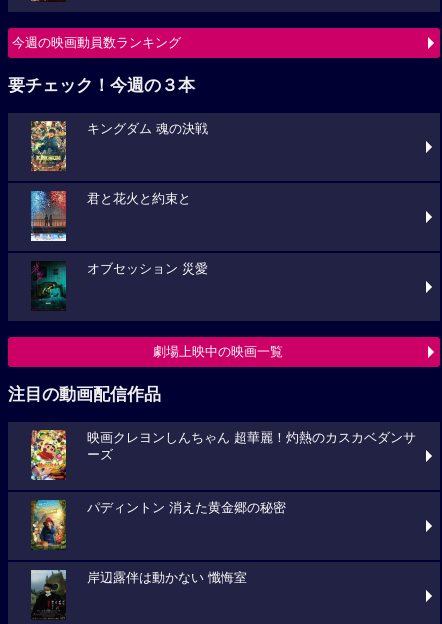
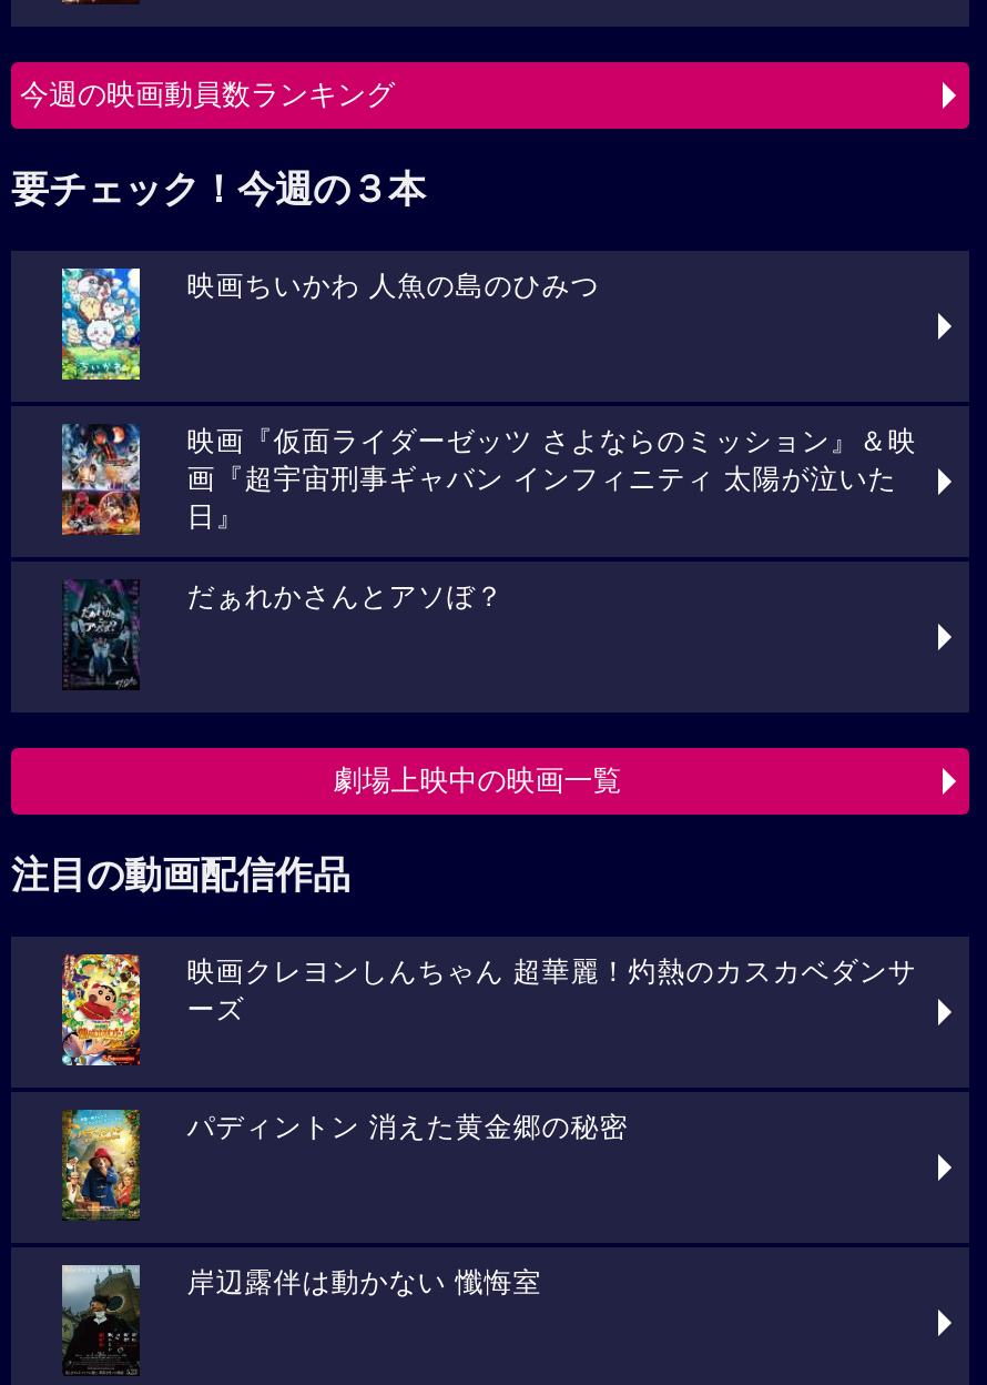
[30,120,208,172] [image] | キングダム 魂の決戦 -> [60,266,600,382] [image] | 映画ちいかわ 人魚の島のひみつ
[30,190,191,242] [image] | 君と花火と約束と -> [60,424,917,535] [image] | 映画『仮面ライダーゼッツ さよならのミッション』＆映 | 画『超宇宙刑事ギャバン インフィニティ 太陽が泣いた | 日』
[31,261,208,308] [image] | オブセッション 災愛 -> [64,579,504,686] [image] | だぁれかさんとアソぼ？

